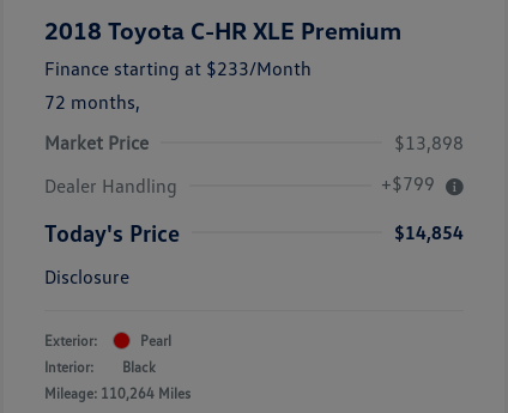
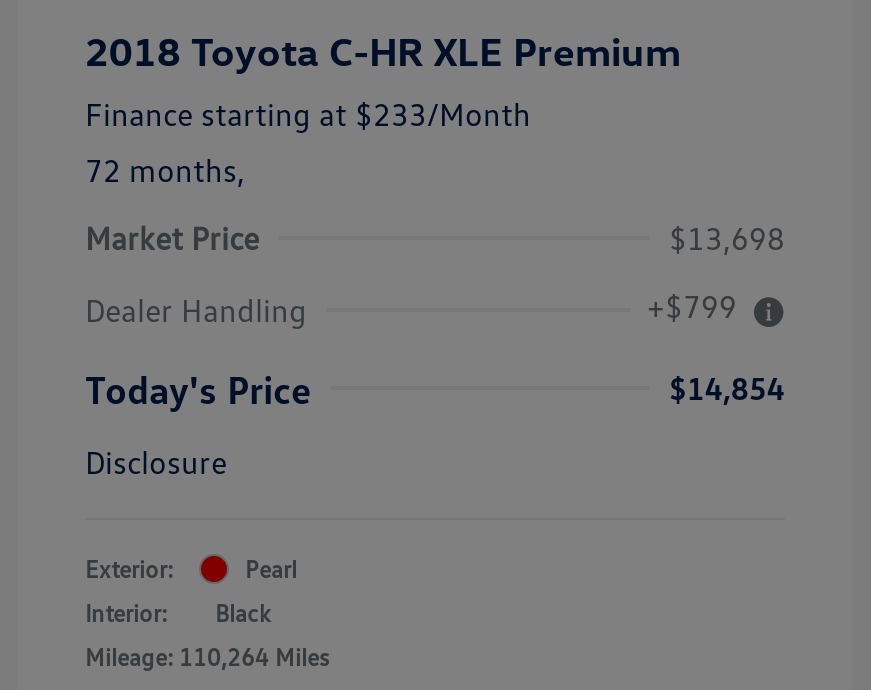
[394,130,464,154] $13,898 -> [669,217,785,257] $13,698

